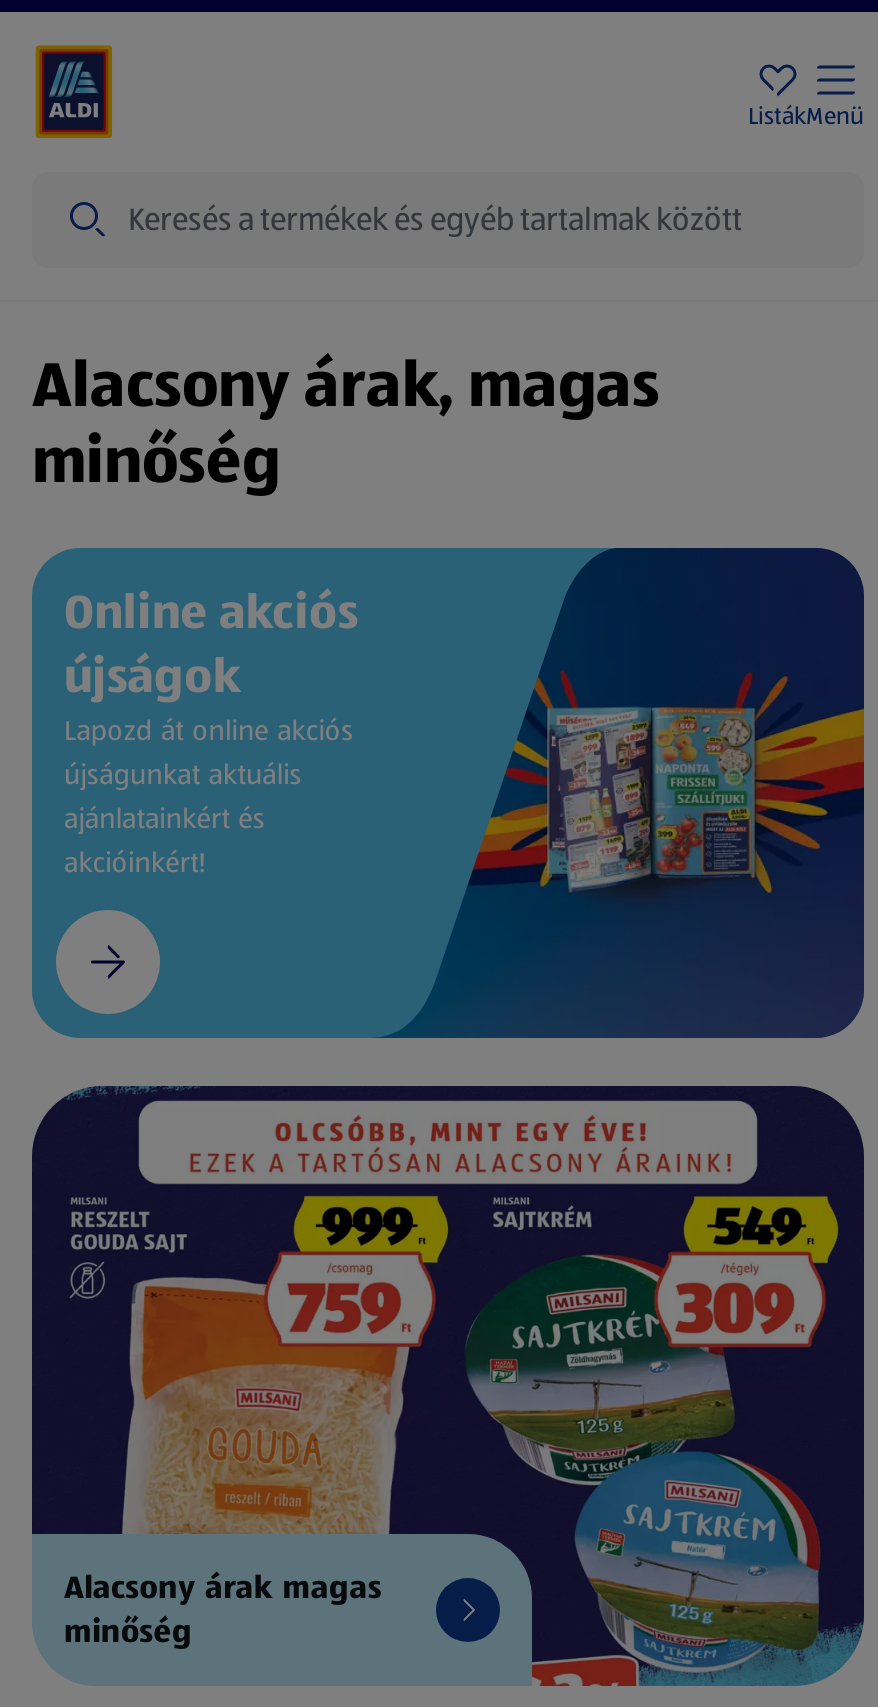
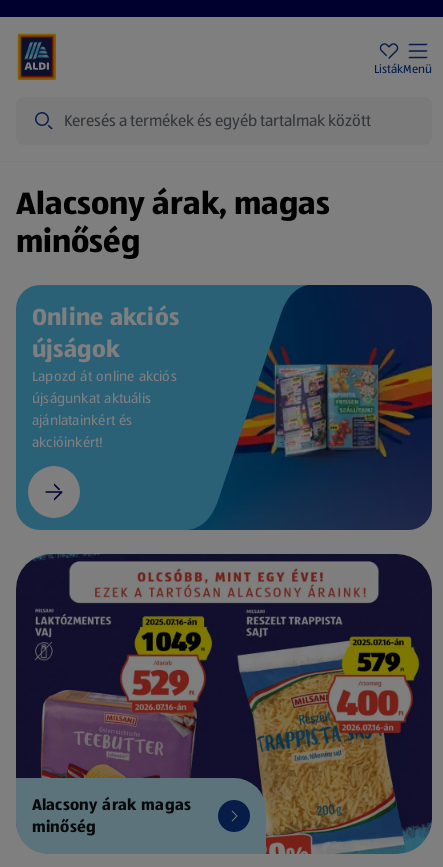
[76,1194,450,1536] [image] -> [38,609,224,779] [image]
[466,1194,840,1688] [image] -> [234,609,420,855] [image]

